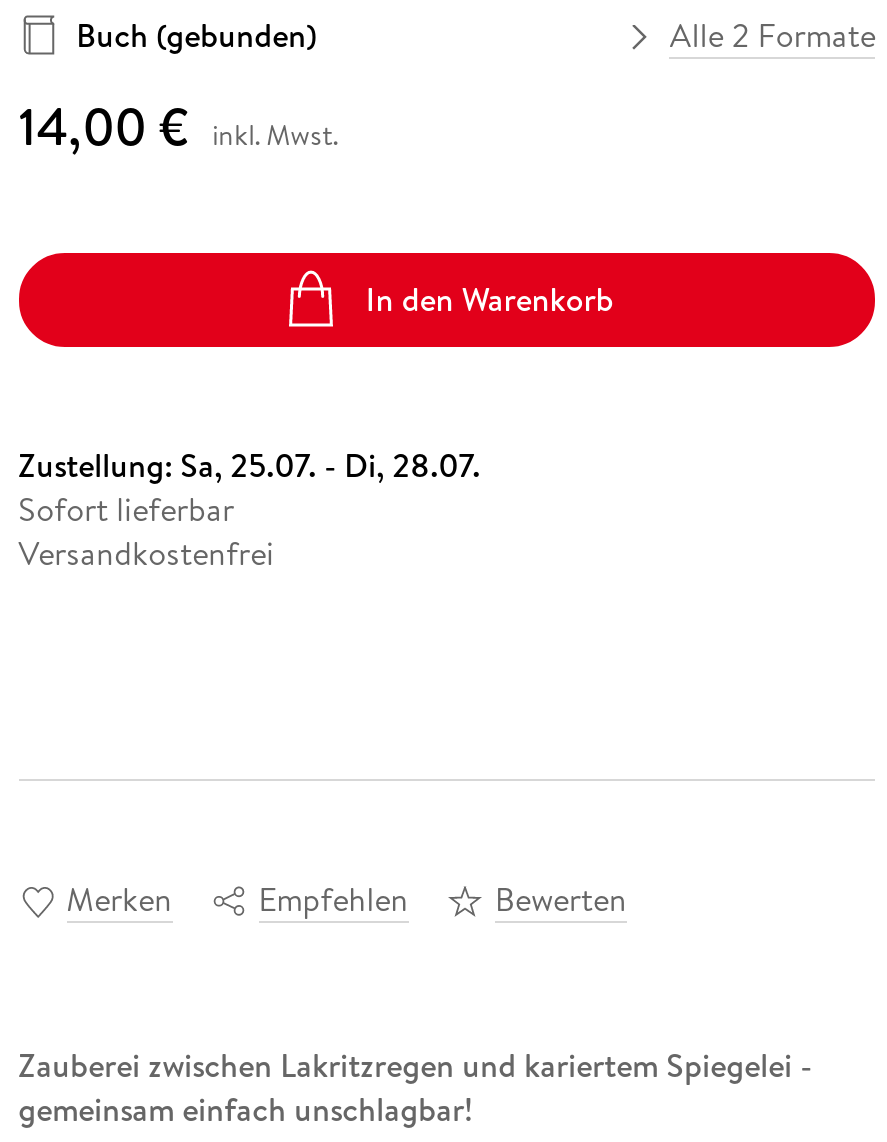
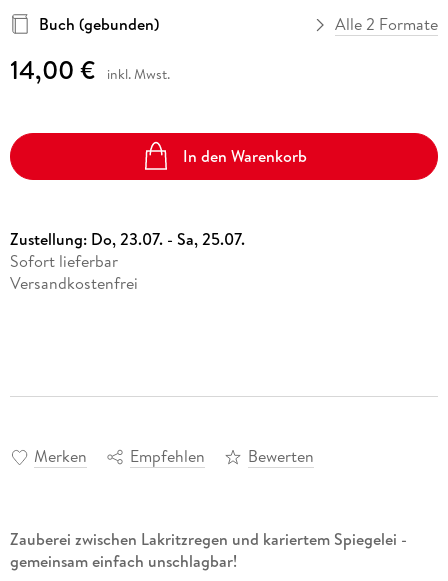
[18,442,480,486] Zustellung: Sa, 25.07. - Di, 28.07. -> [10,228,245,250] Zustellung: Do, 23.07. - Sa, 25.07.

